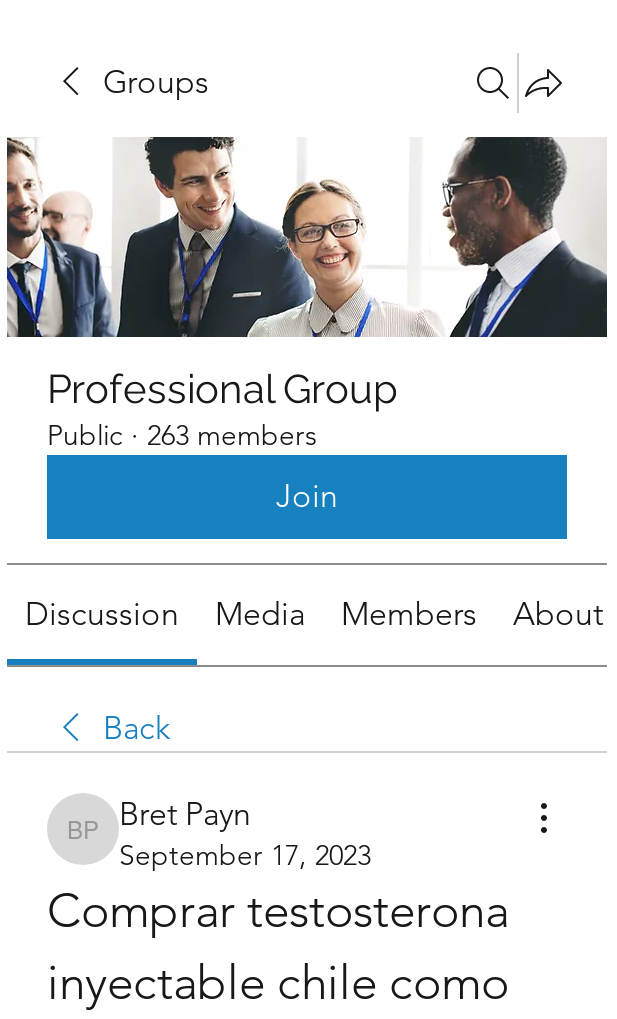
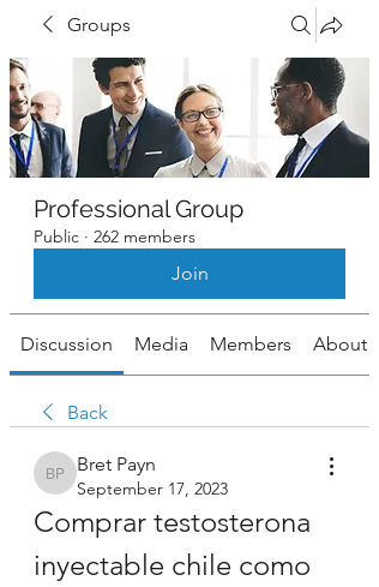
[47,416,317,452] Public · 263 members -> [34,225,195,247] Public · 262 members

